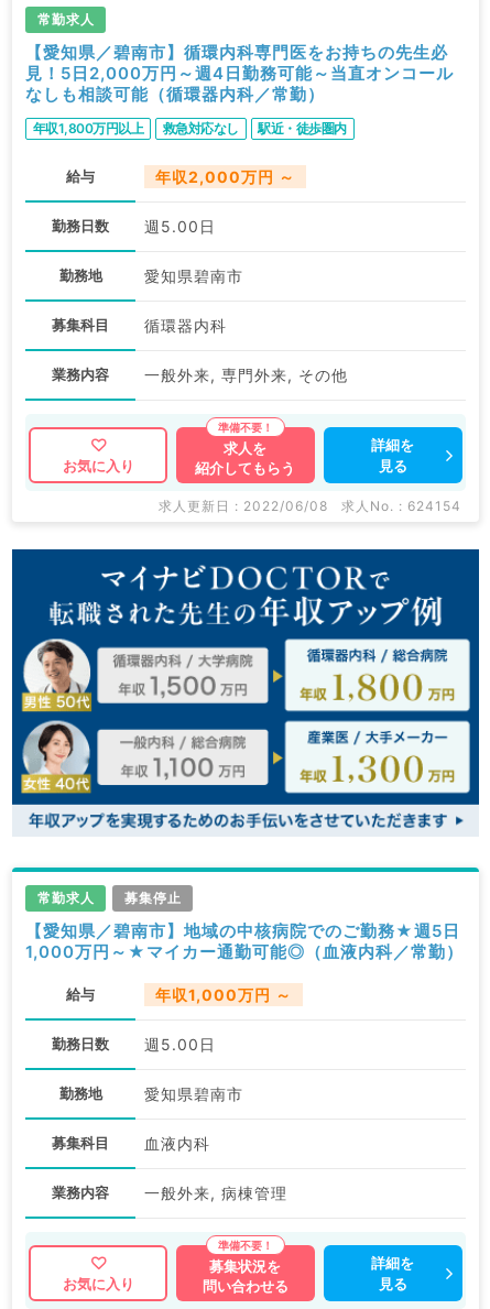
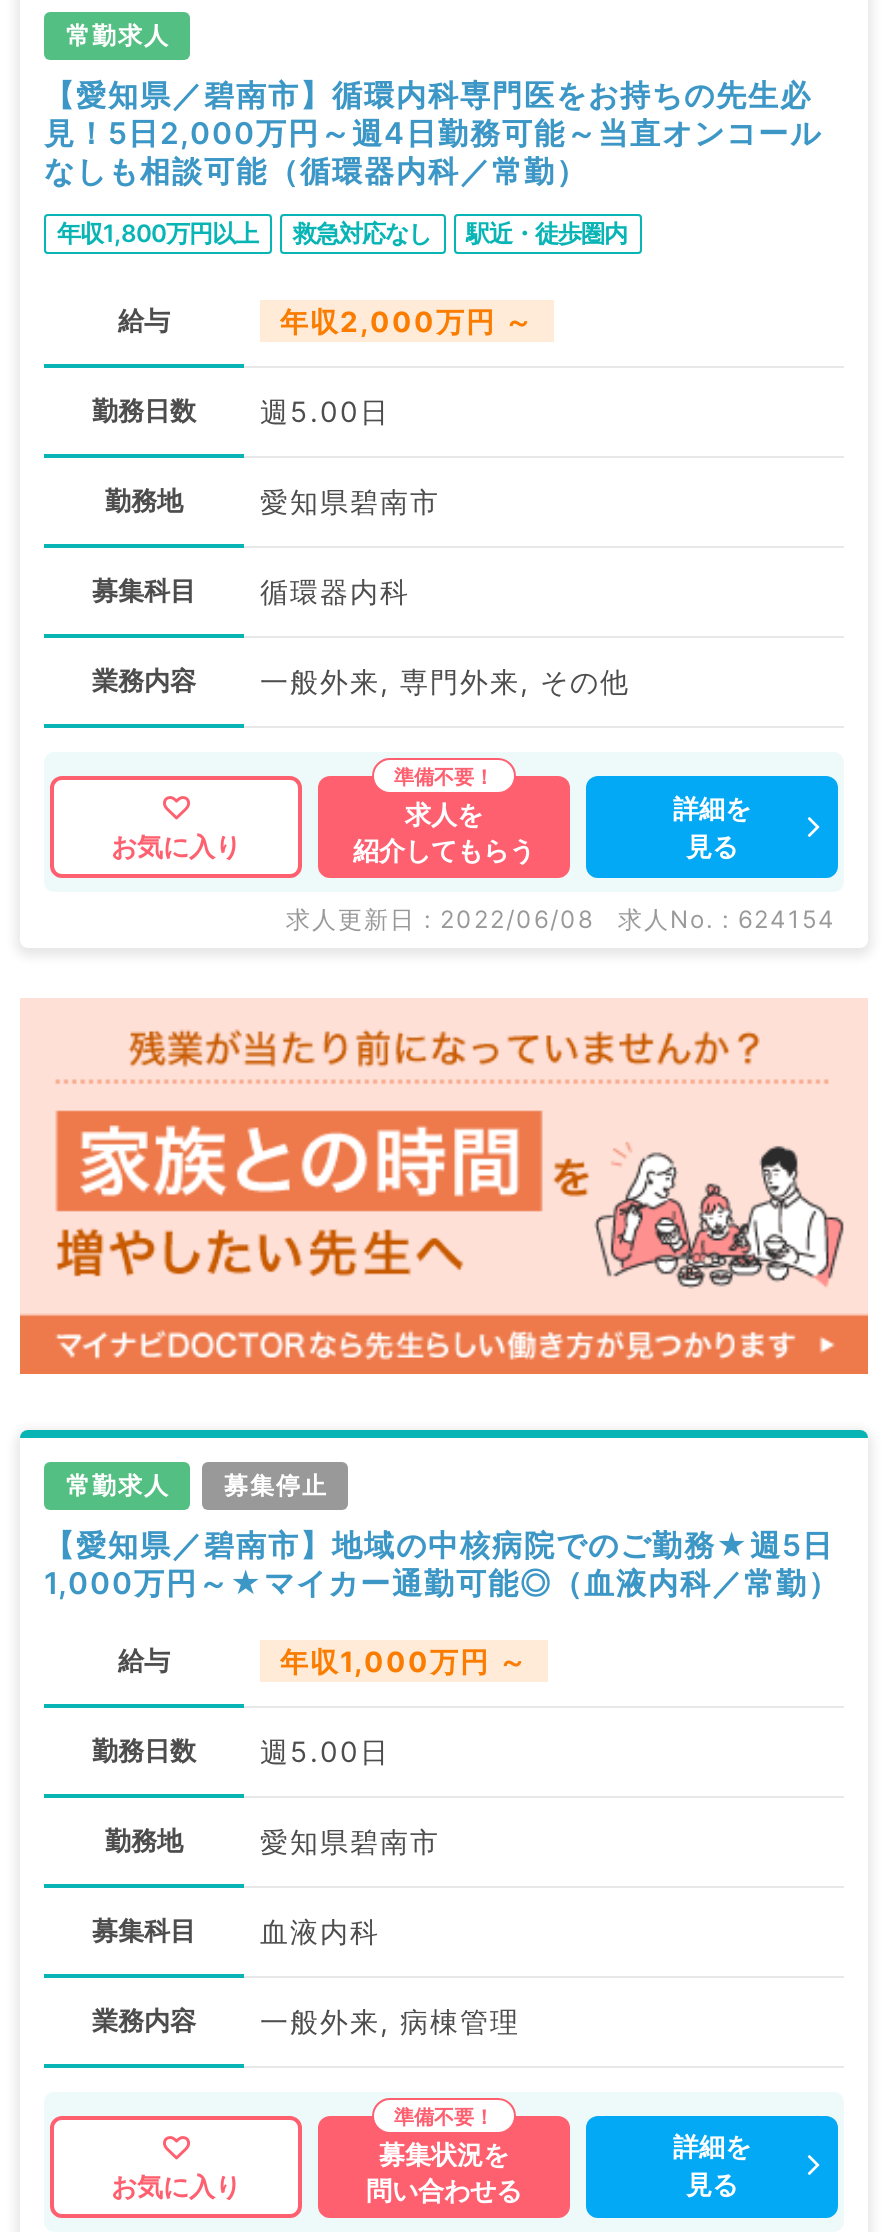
[11,548,480,830] [image] -> [18,998,870,1376] [image]

